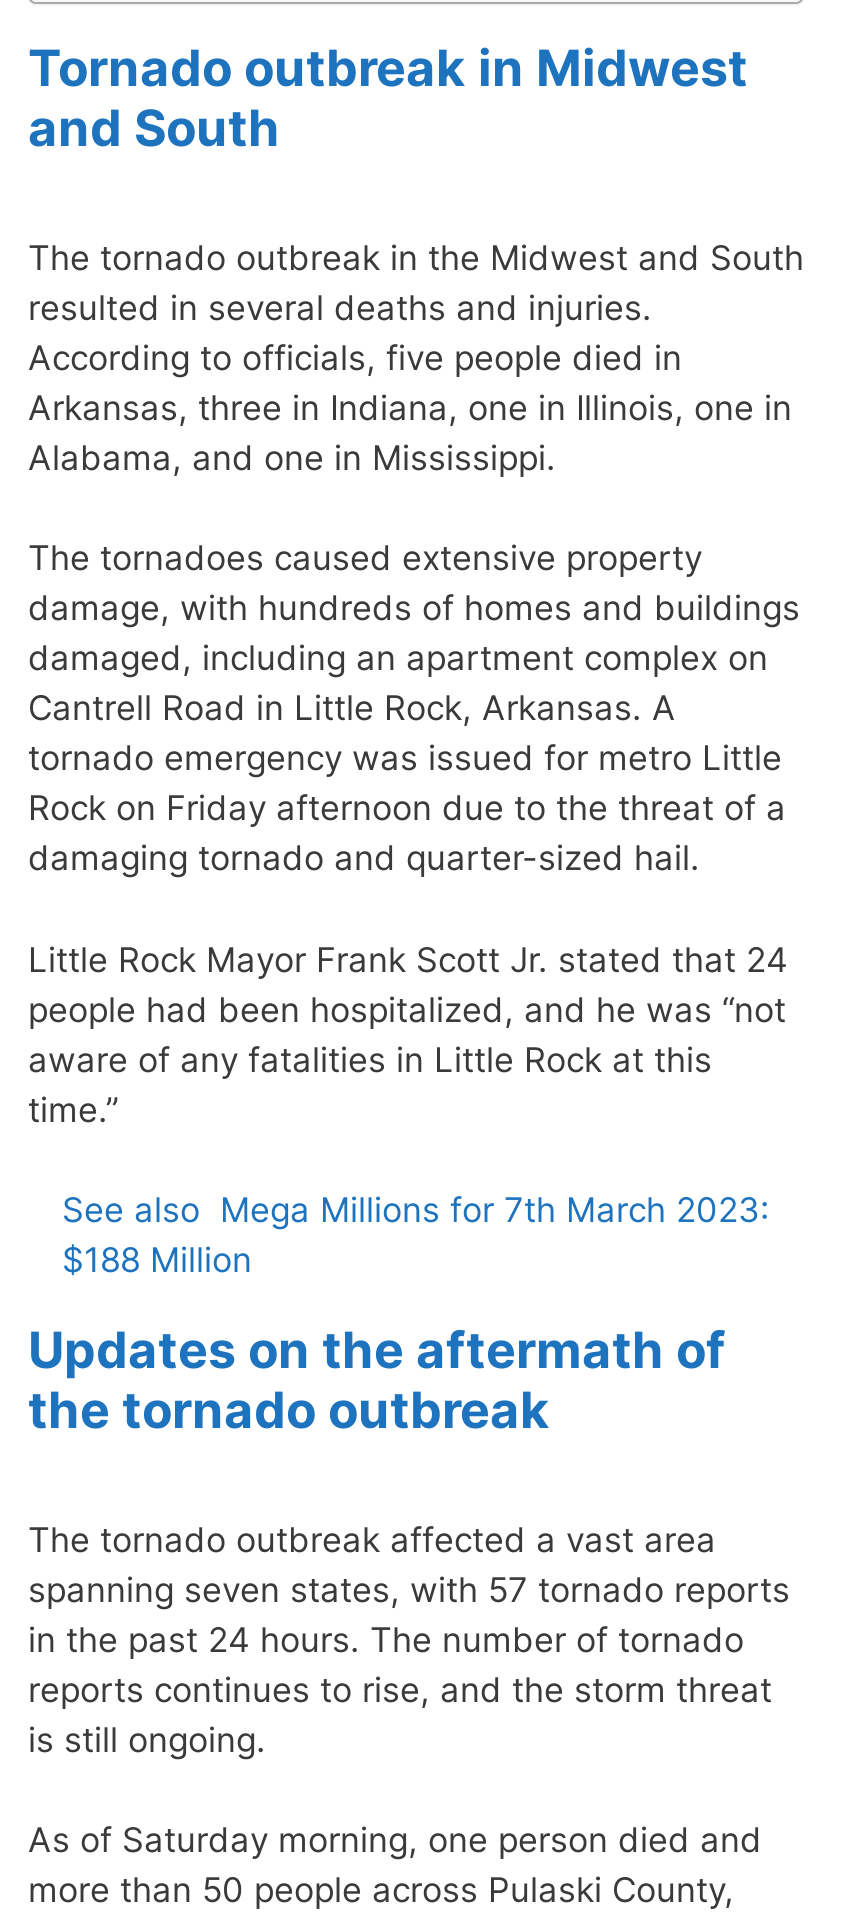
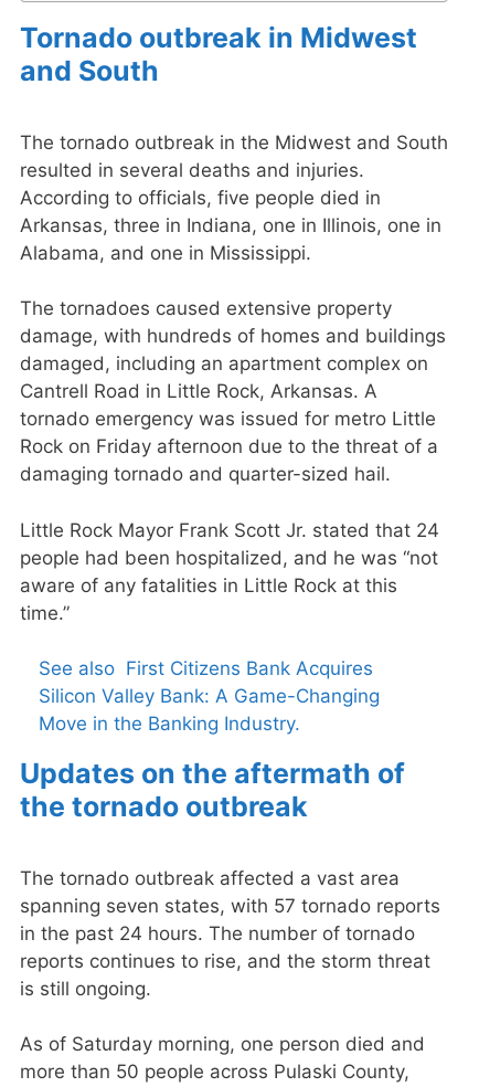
[62,1191,770,1281] See also Mega Millions for 7th March 2023: | $188 Million -> [39,658,380,735] See also First Citizens Bank Acquires | Silicon Valley Bank: A Game-Changing | Move in the Banking Industry.

